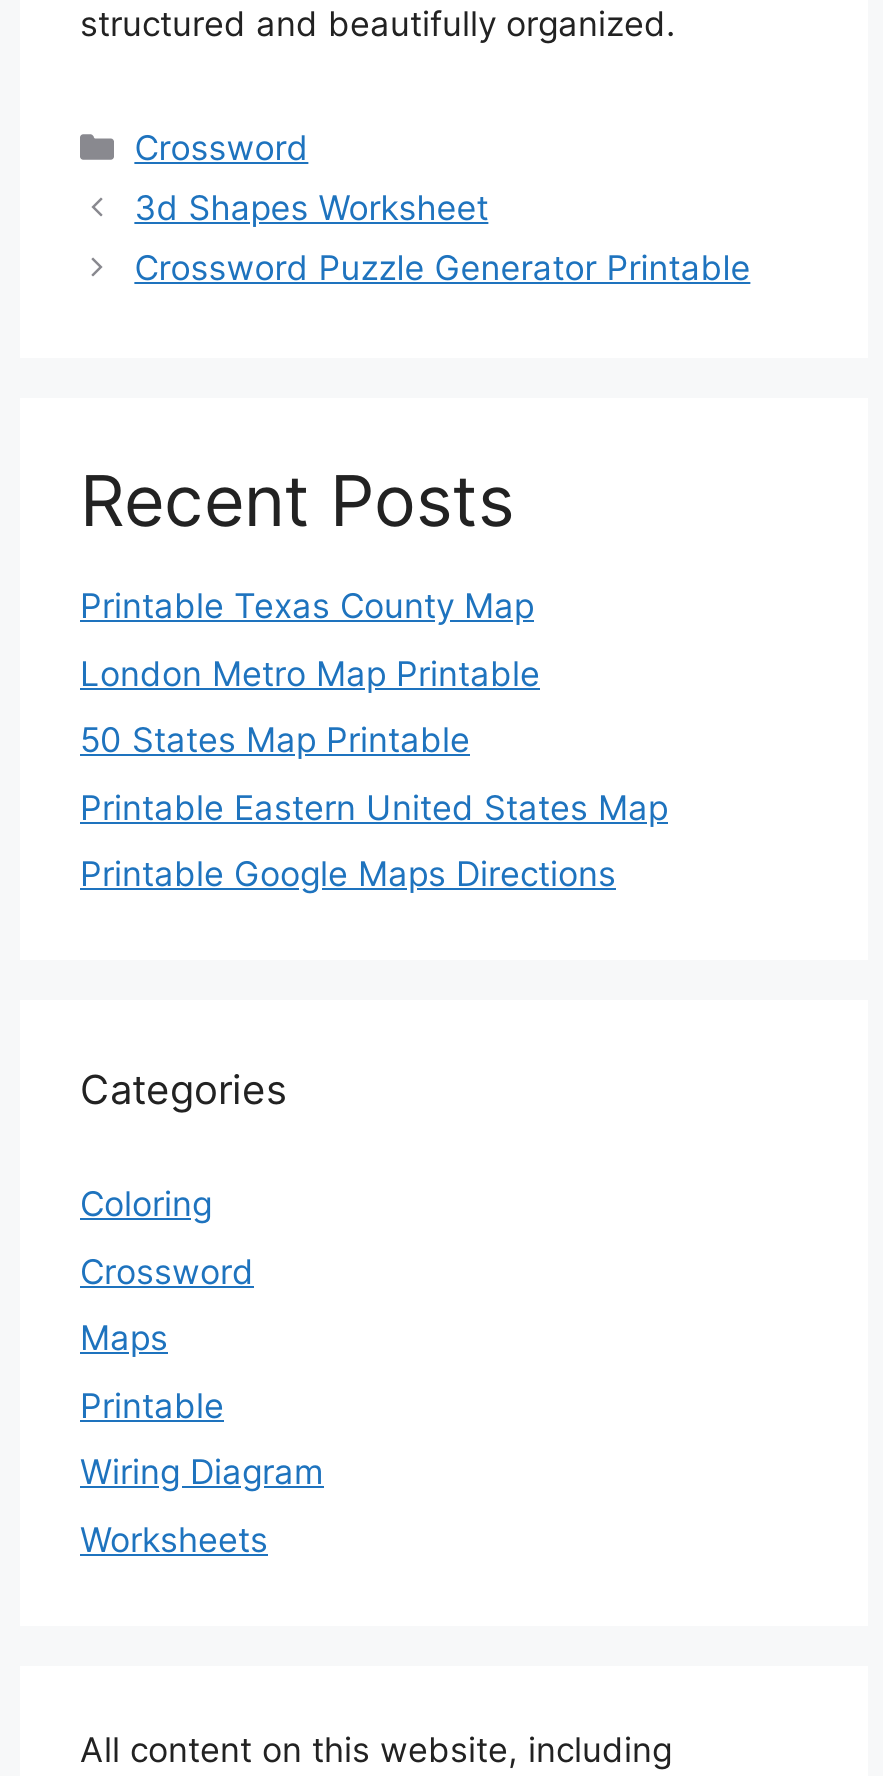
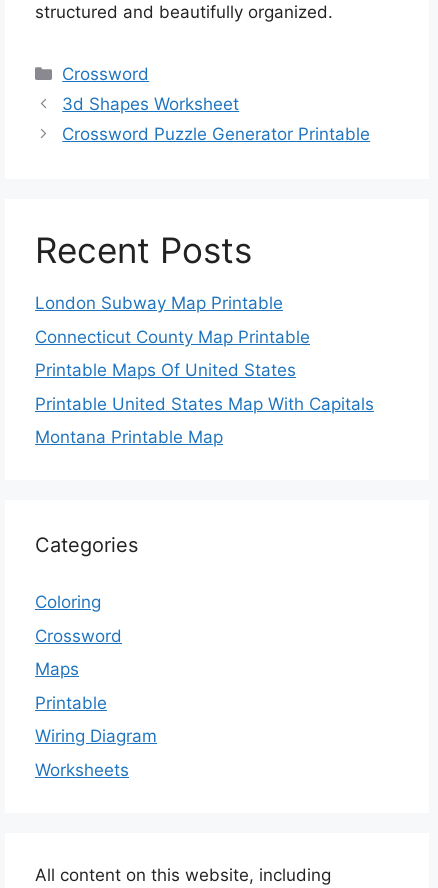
[80,587,534,627] Printable Texas County Map -> [35,293,283,313] London Subway Map Printable
[80,654,540,694] London Metro Map Printable -> [35,327,310,347] Connecticut County Map Printable
[80,721,470,761] 50 States Map Printable -> [35,360,296,380] Printable Maps Of United States
[80,788,668,828] Printable Eastern United States Map -> [35,394,374,414] Printable United States Map With Capitals
[80,855,616,895] Printable Google Maps Directions -> [35,427,223,447] Montana Printable Map

